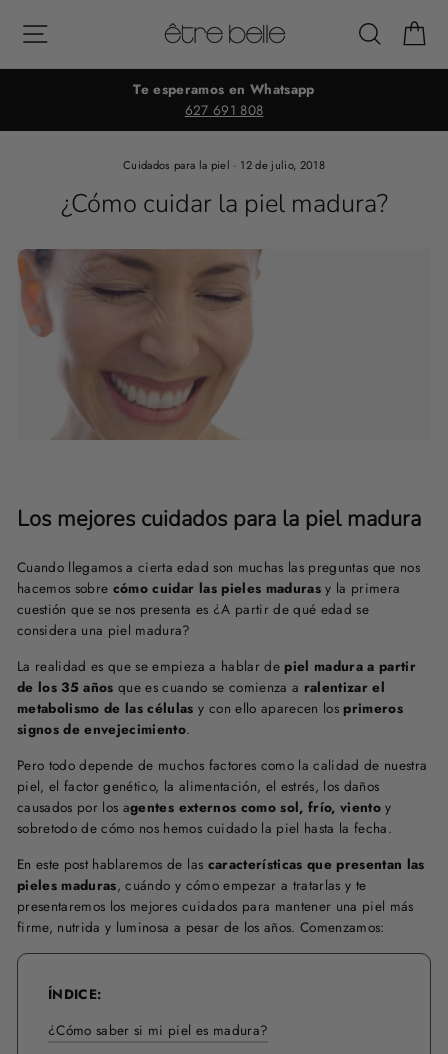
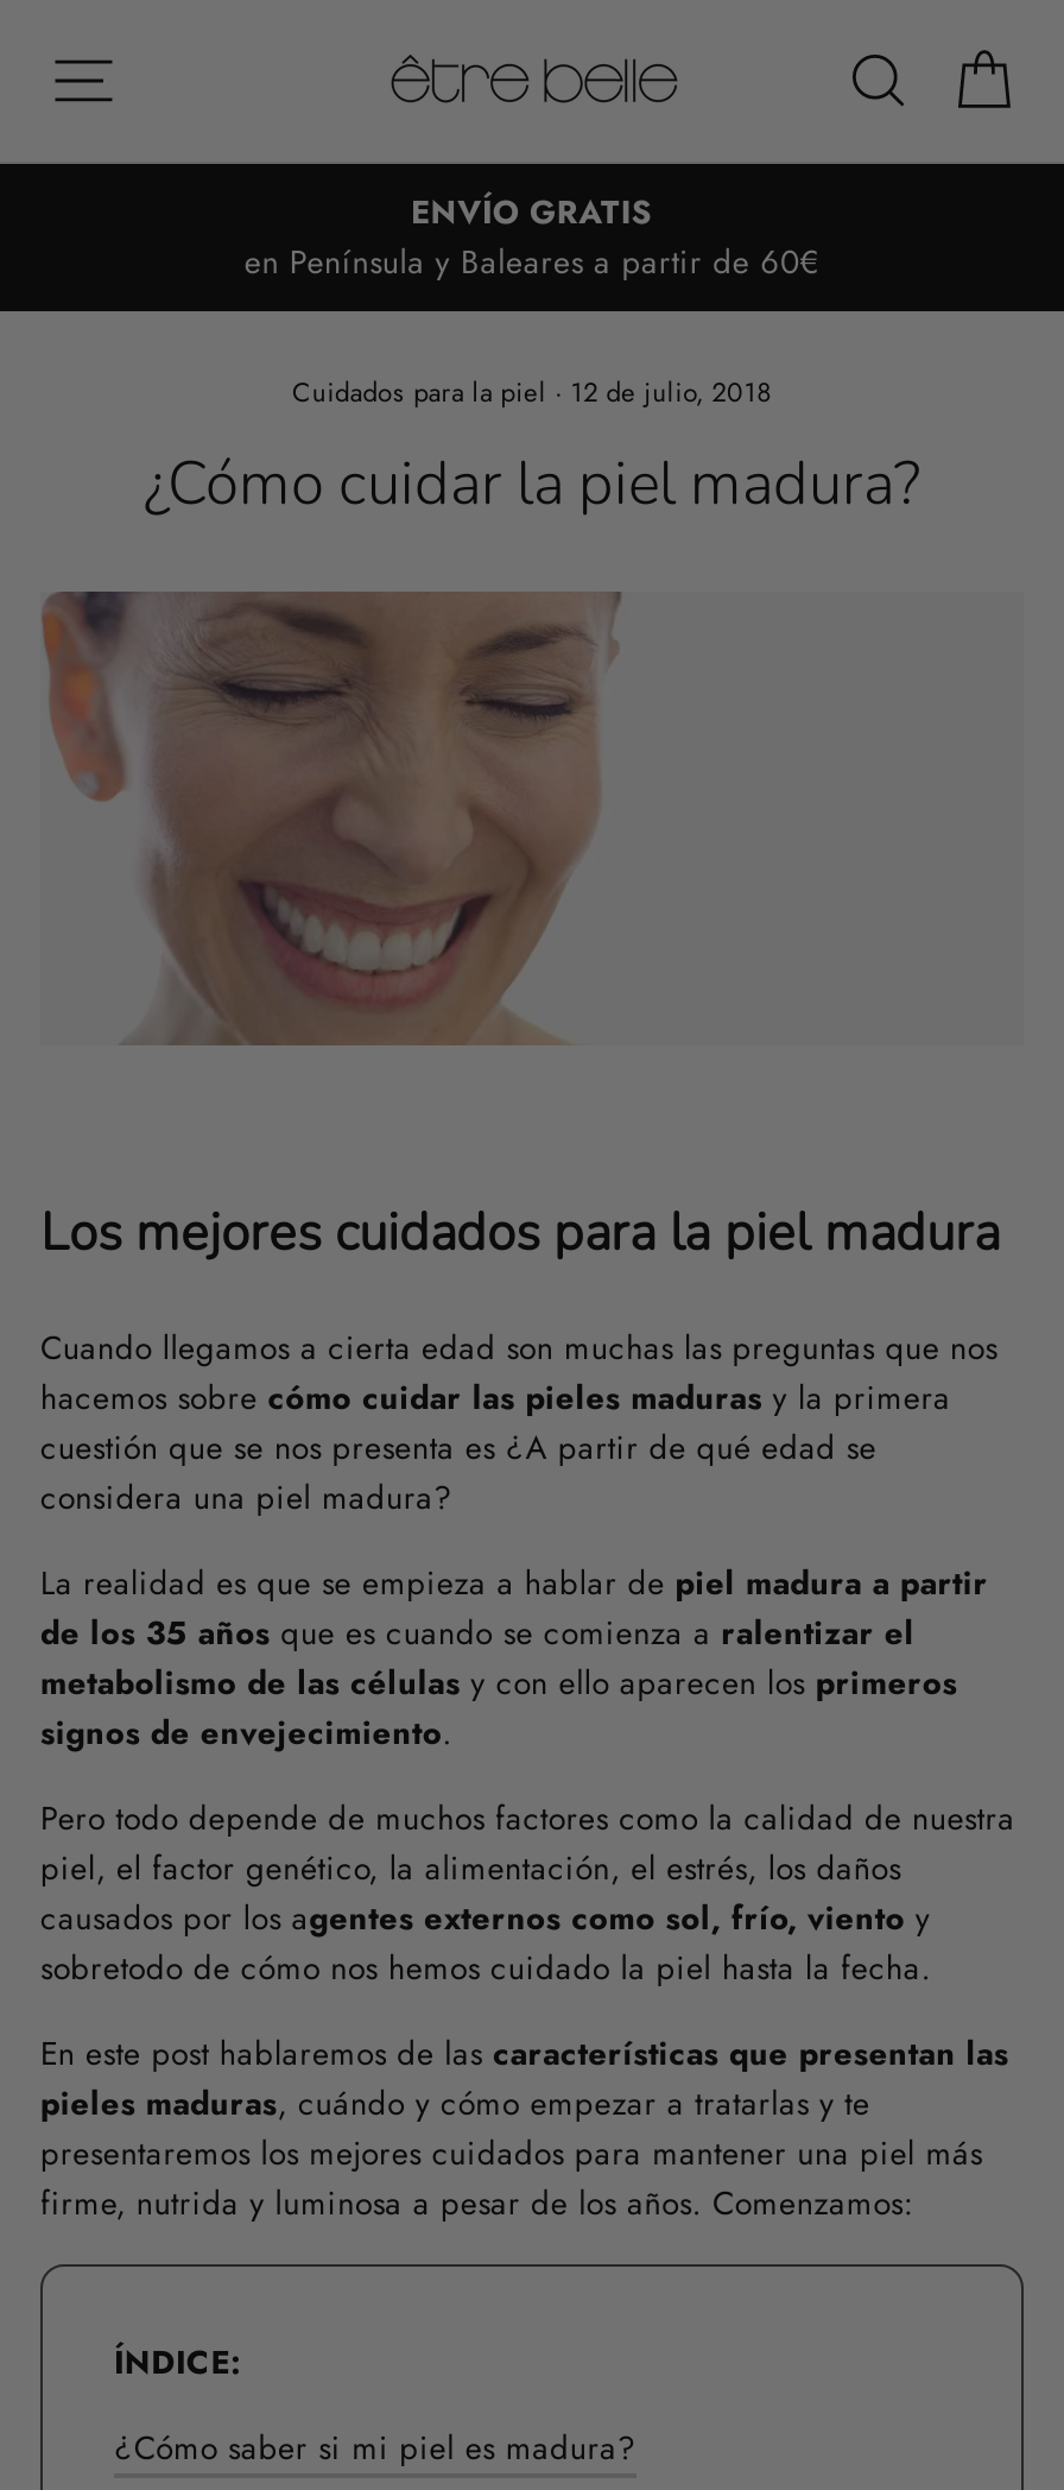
[133,79,315,120] Te esperamos en Whatsapp | 627 691 808 -> [244,188,820,285] ENVÍO GRATIS | en Península y Baleares a partir de 60€

